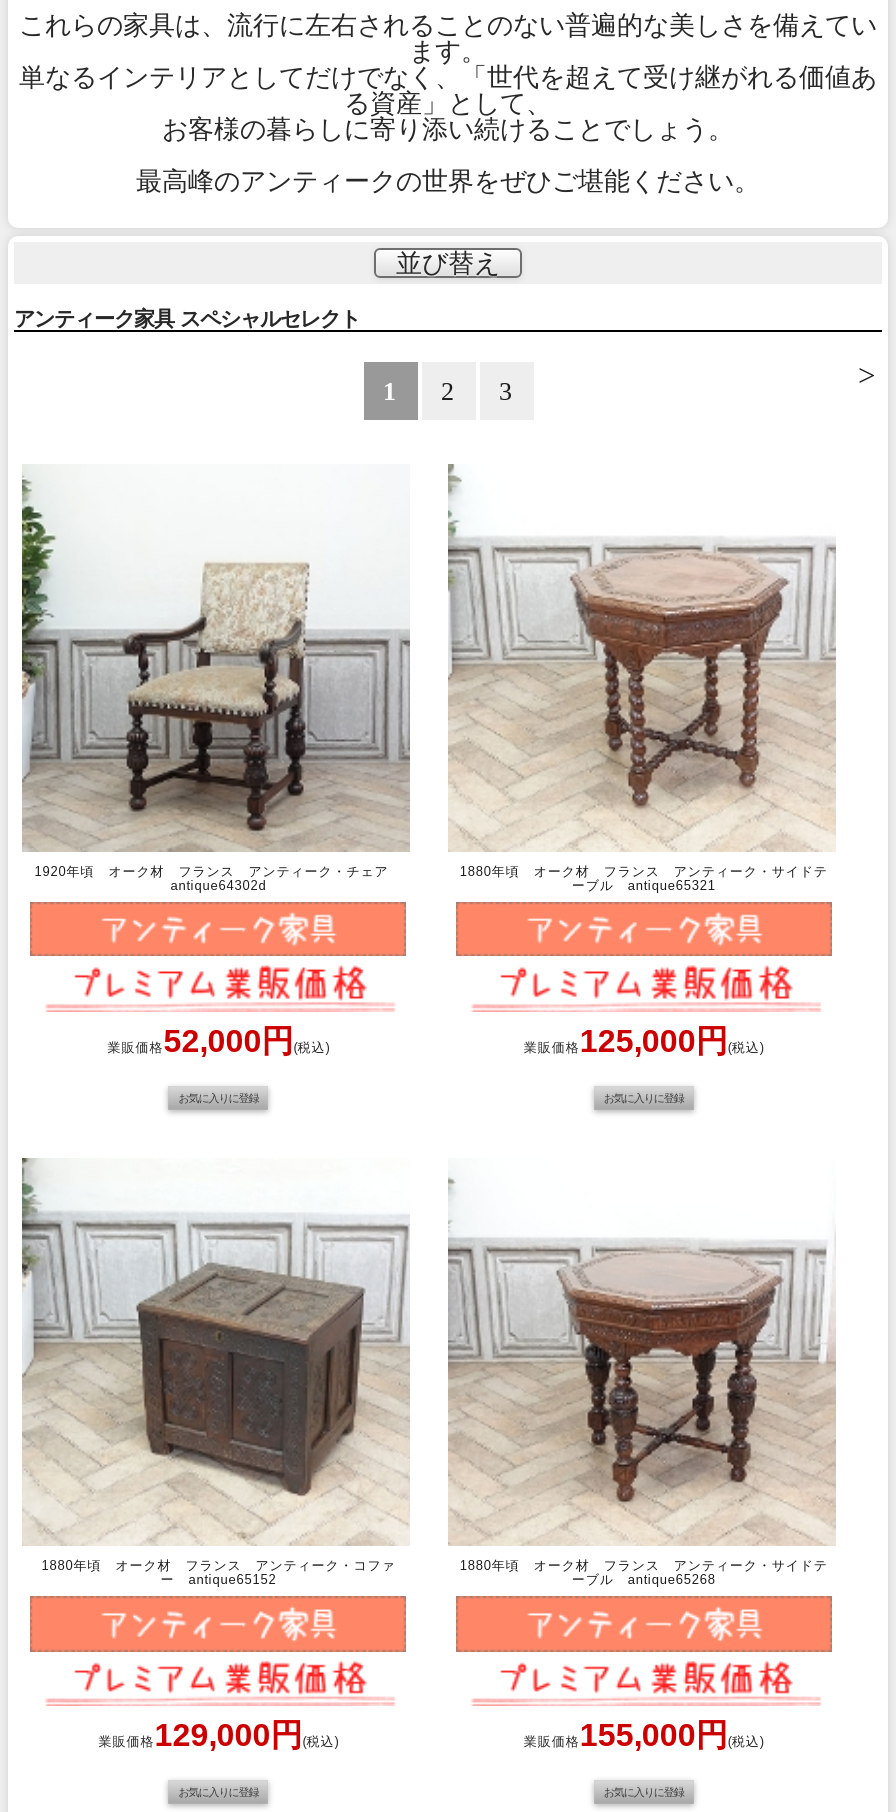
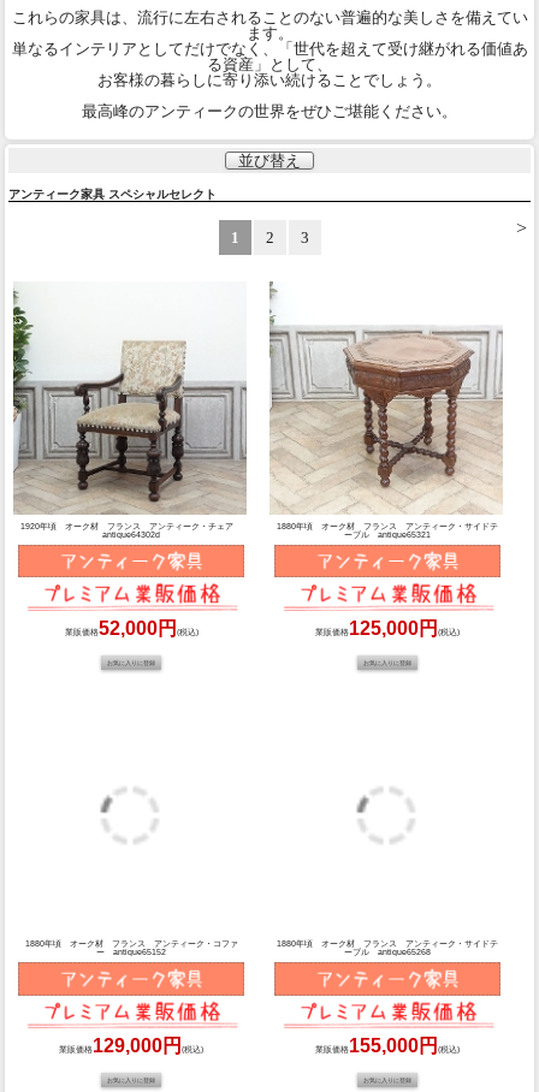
[20,1156,412,1546] [image] -> none
[446,1218,838,1546] [image] -> none

